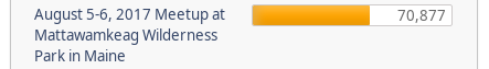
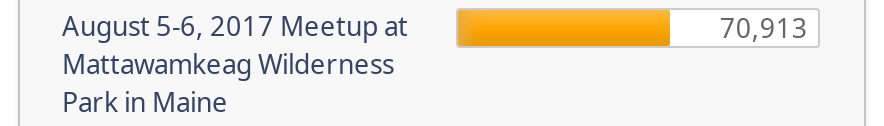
[397,5,446,25] 70,877 -> [720,10,808,46] 70,913

